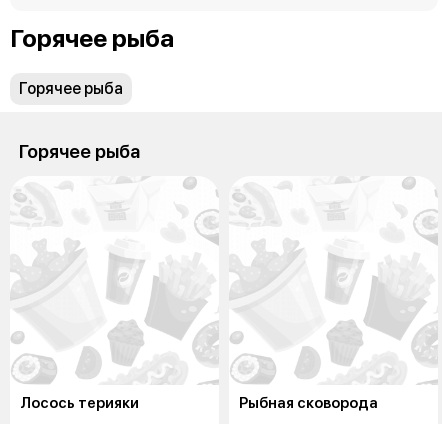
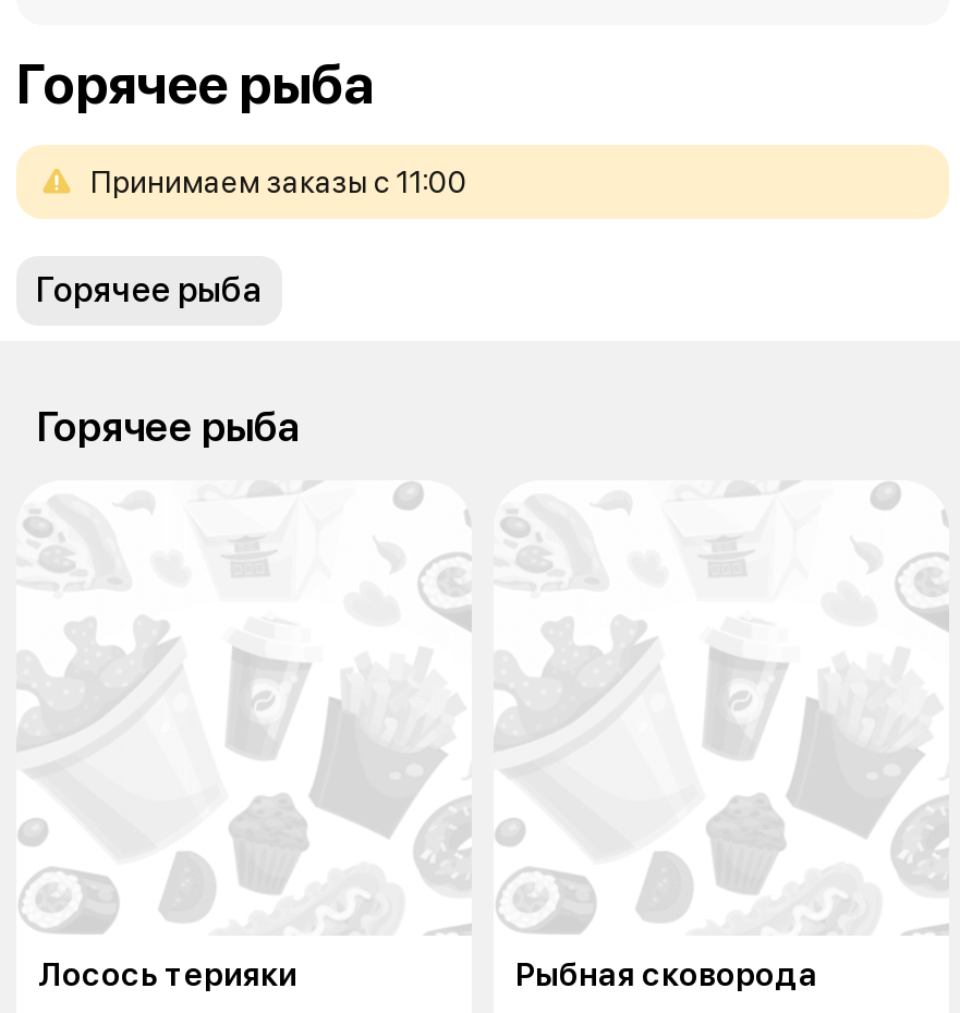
none -> [90,164,467,199] Принимаем заказы с 11:00

